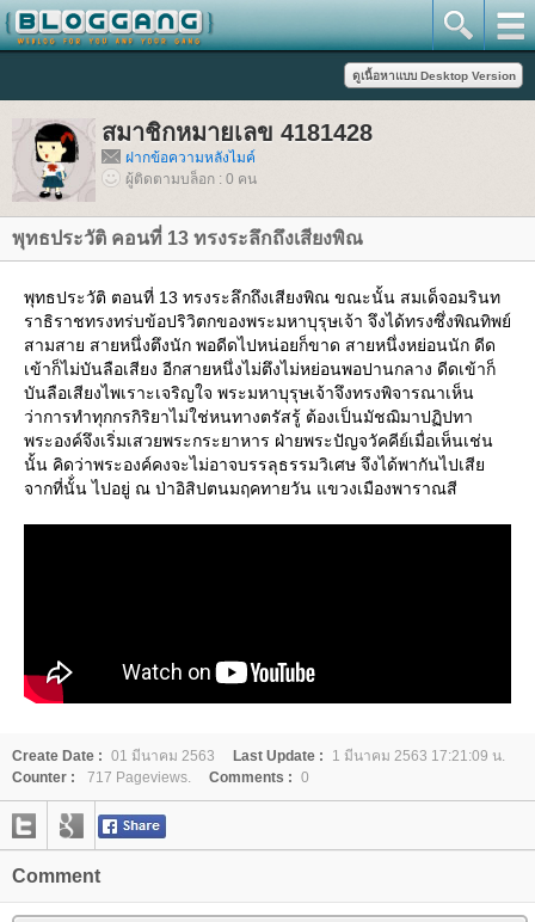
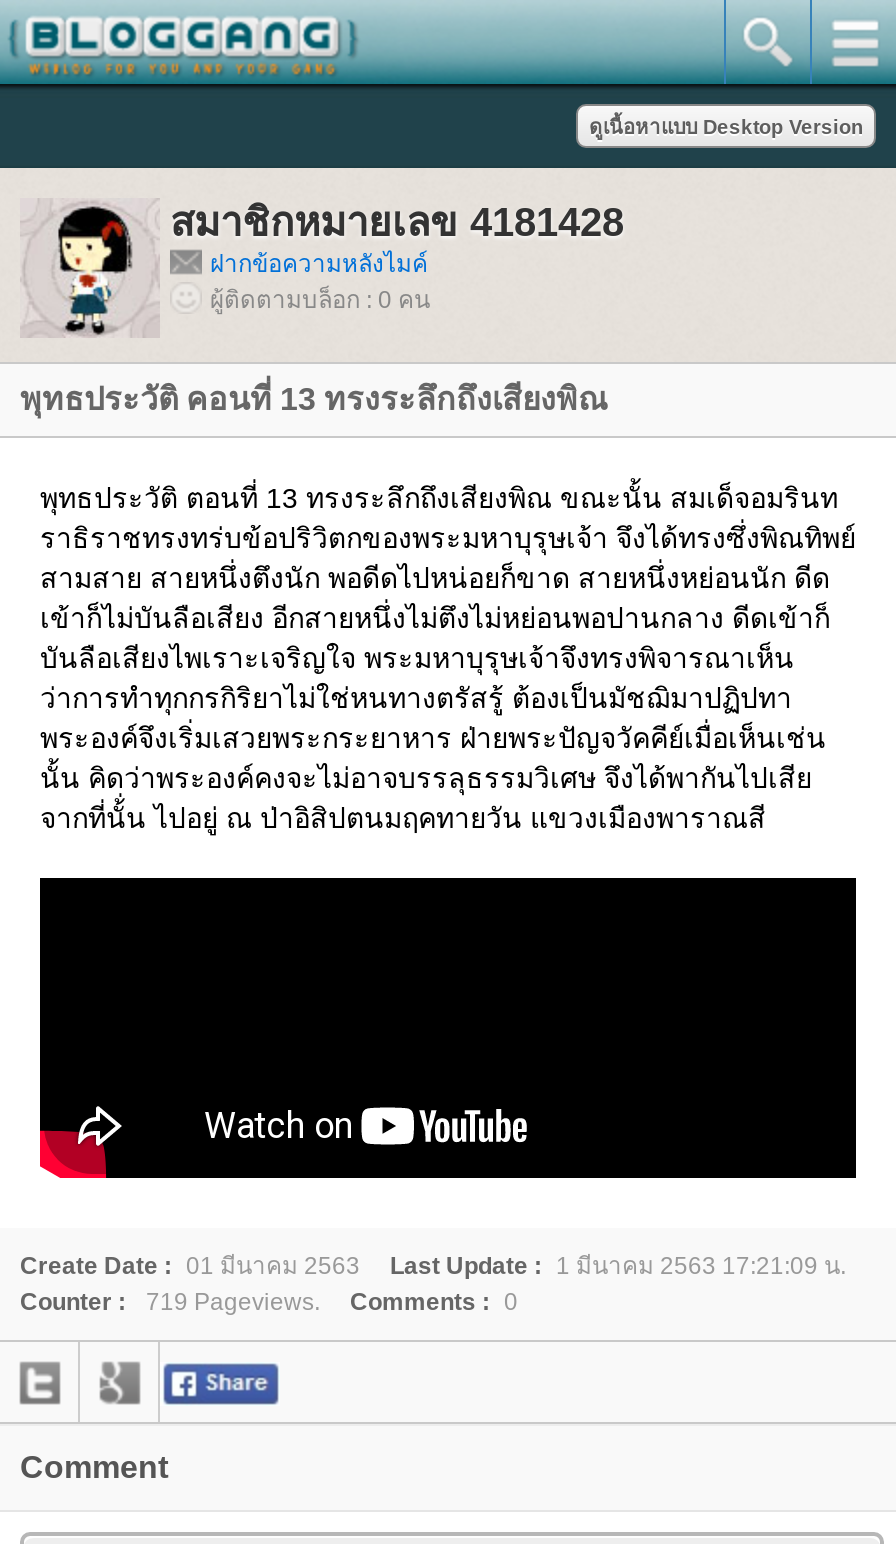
[12,769,191,786] Counter : 717 Pageviews. -> [20,1288,320,1316] Counter : 719 Pageviews.

